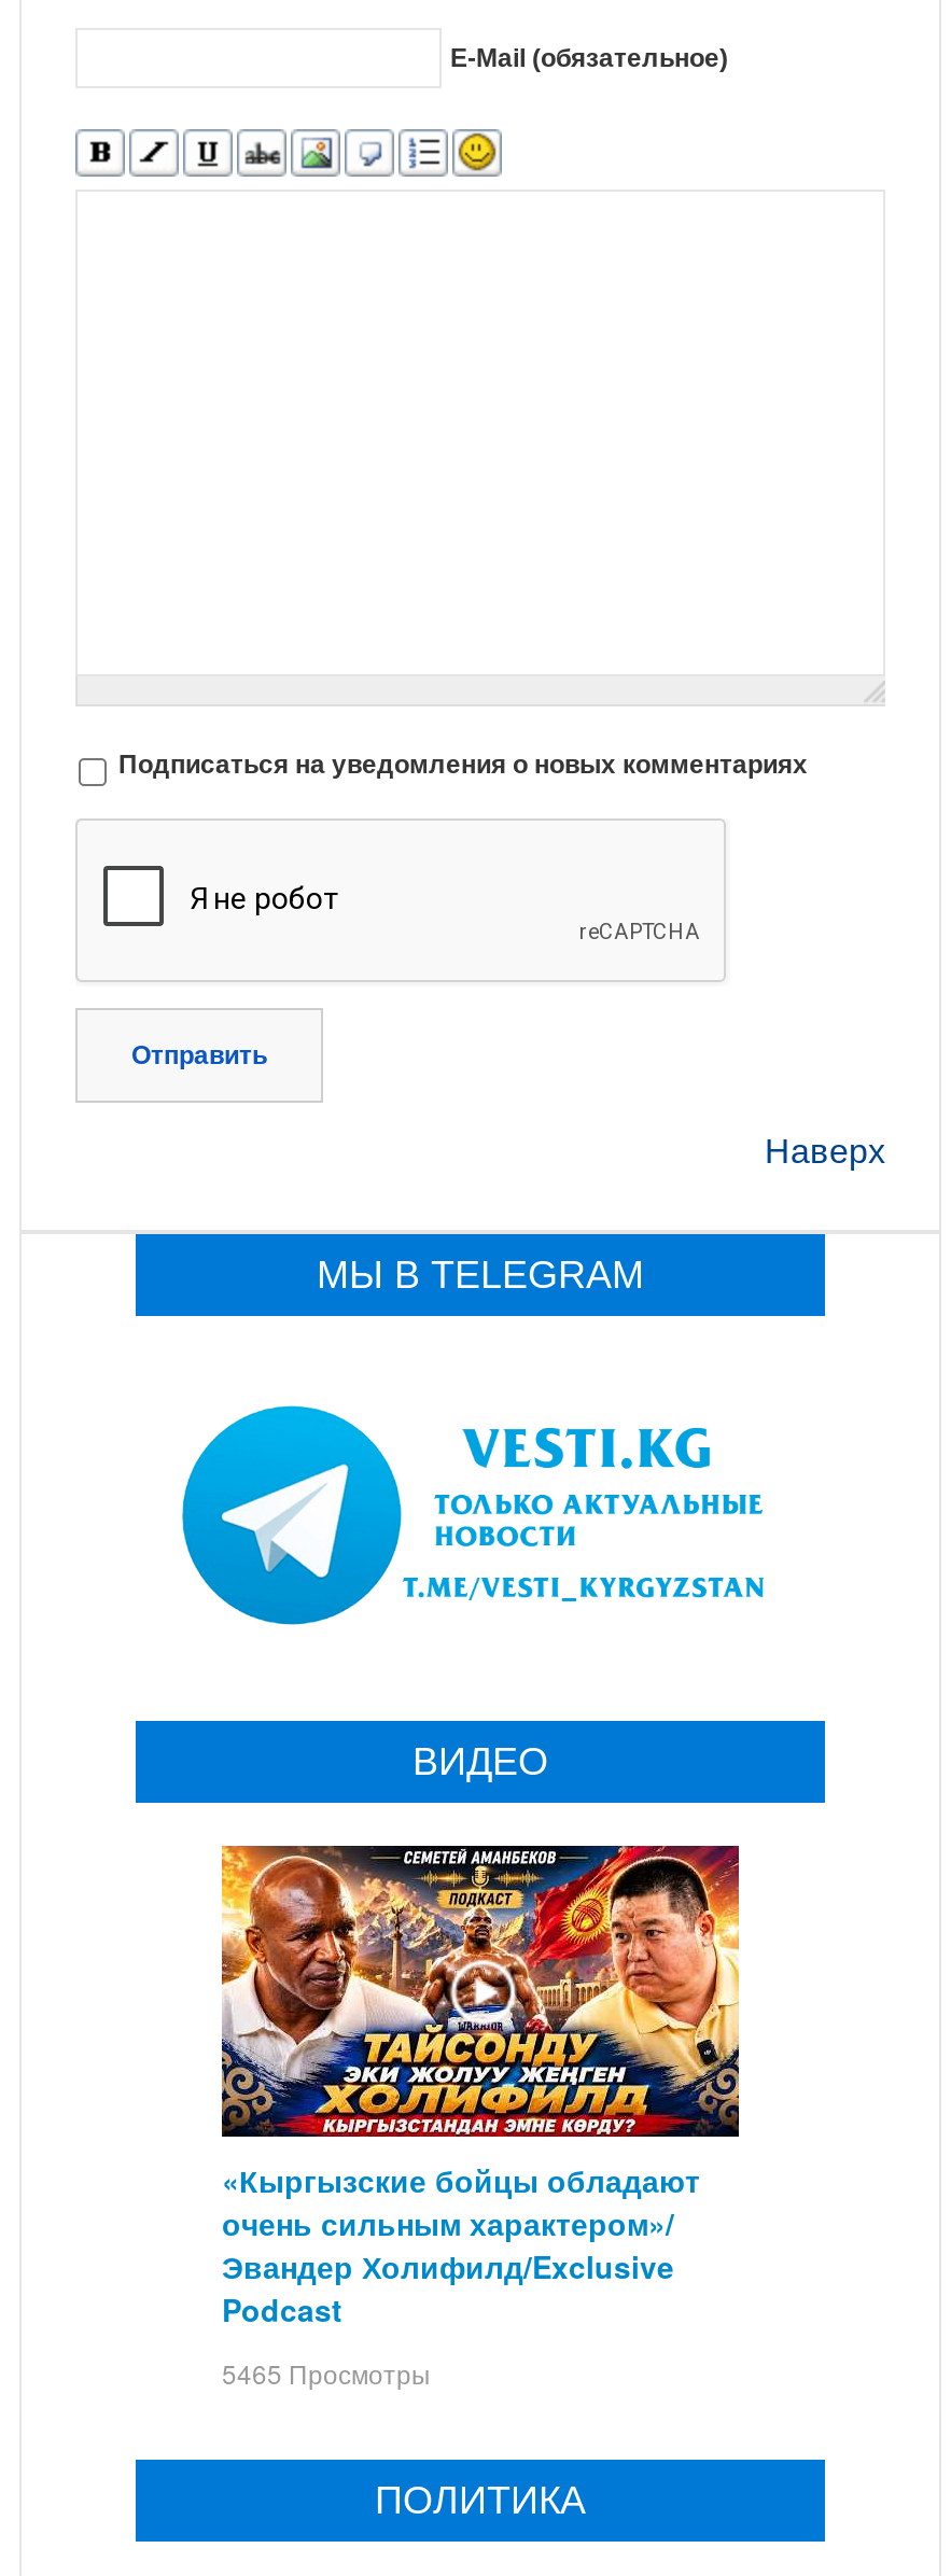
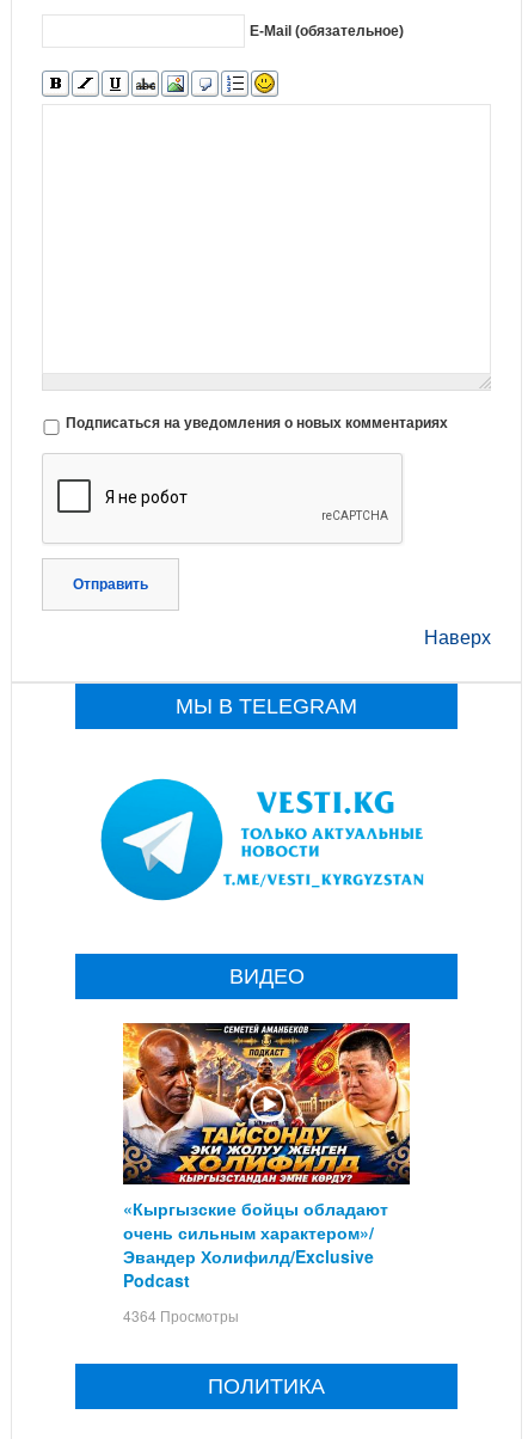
[222,2354,431,2390] 5465 Просмотры -> [123,1305,239,1325] 4364 Просмотры

